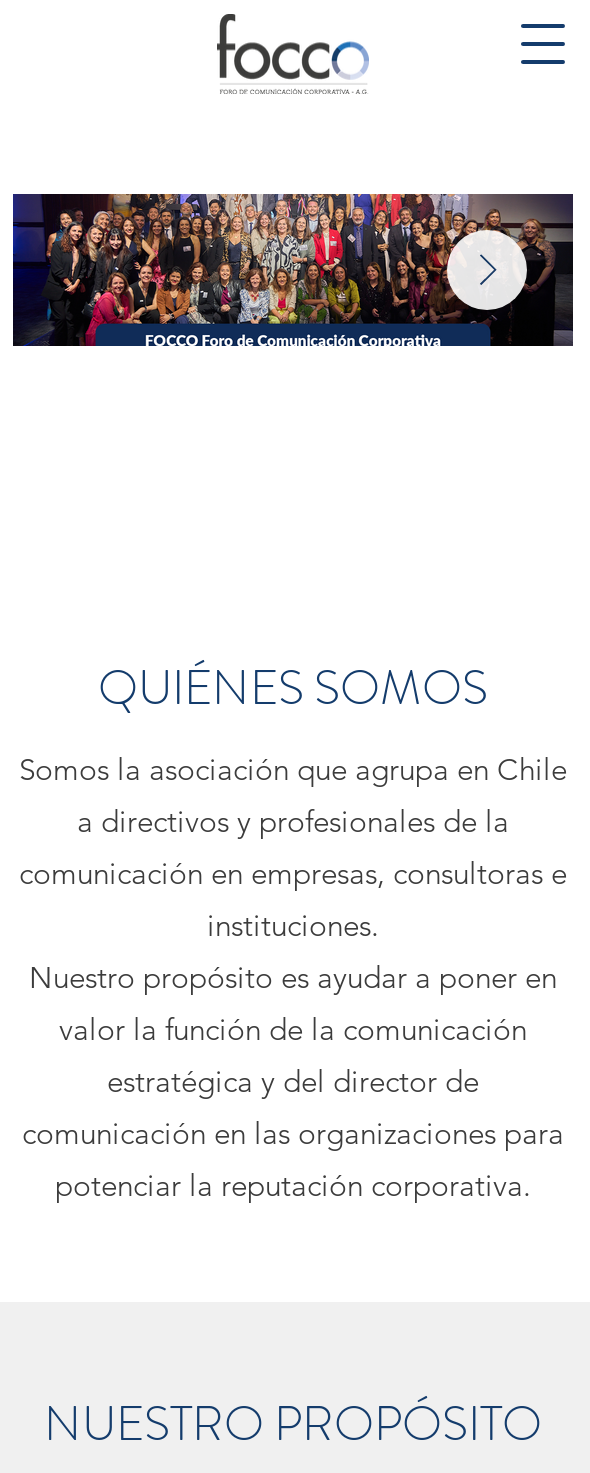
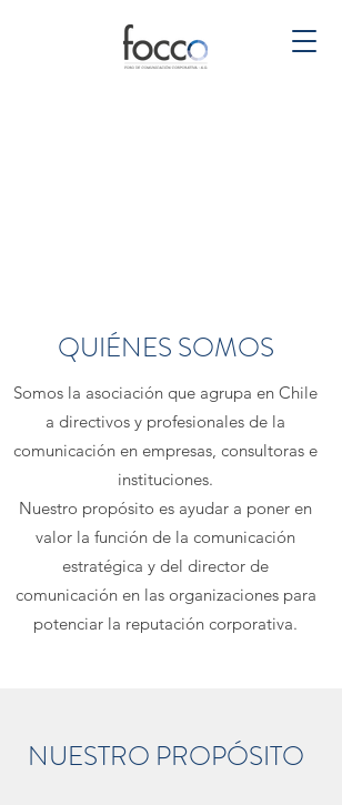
[11,192,575,348] [image] -> none

